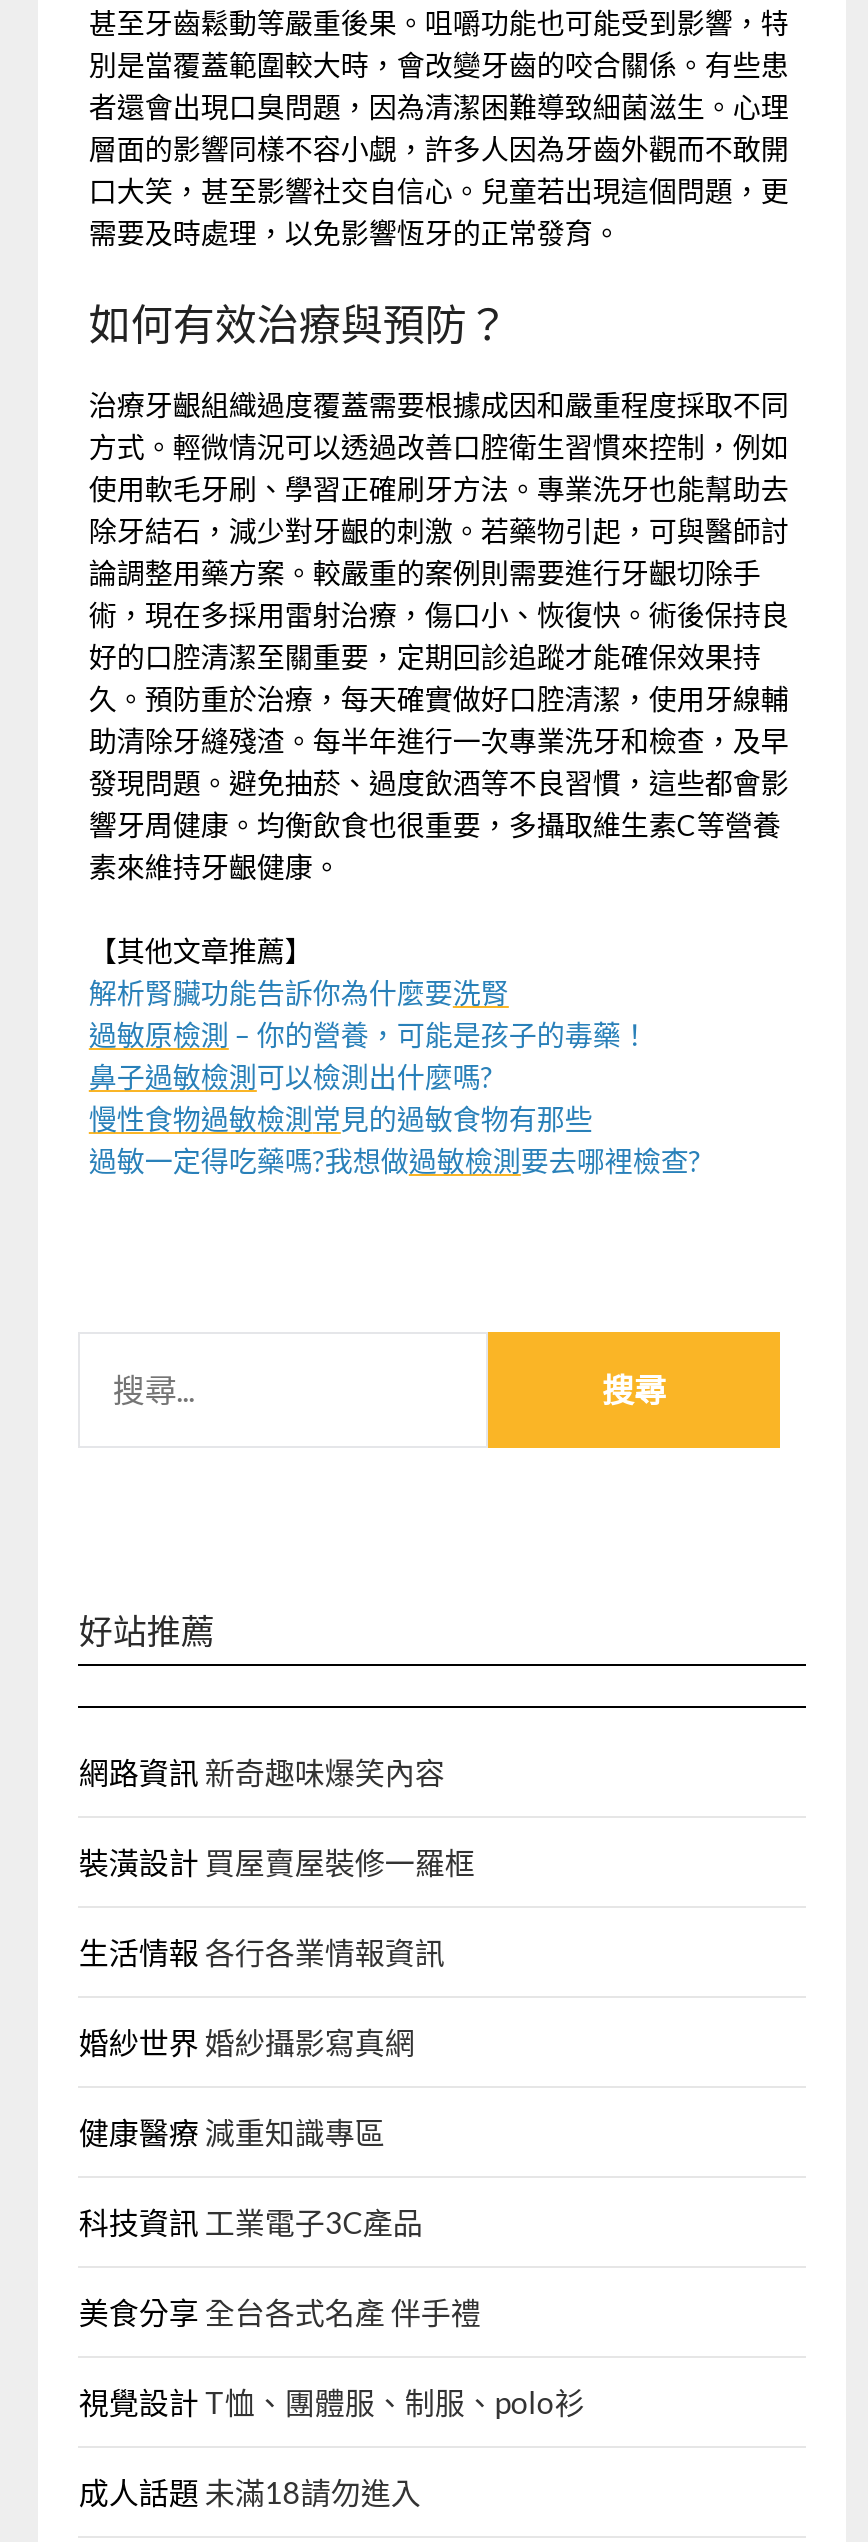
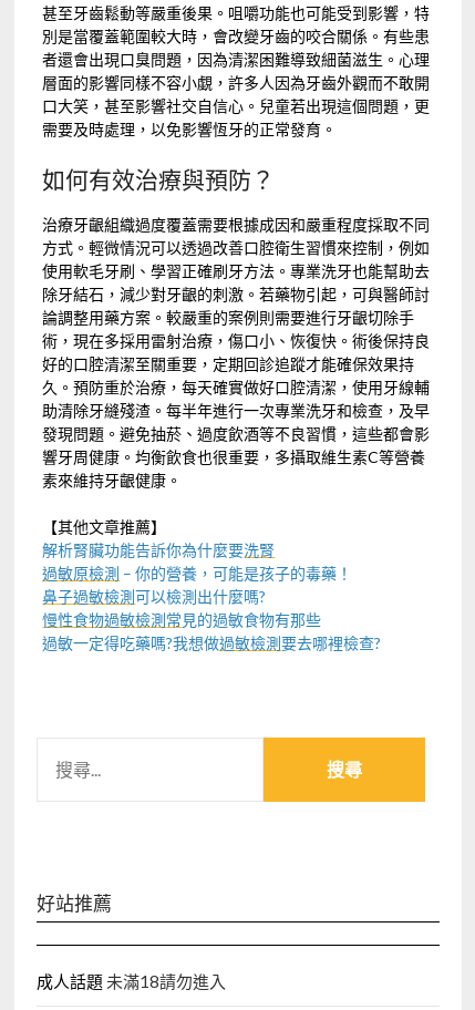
[79,1754,585,2420] 網路資訊新奇趣味爆笑內容 | 裝潢設計買屋賣屋裝修一羅框 | 生活情報各行各業情報資訊 | 婚紗世界婚紗攝影寫真網 | 健康醫療減重知識專區 | 科技資訊工業電子3C產品 | 美食分享全台各式名產 伴手禮 | 視覺設計T恤、團體服、制服、polo衫 -> none

